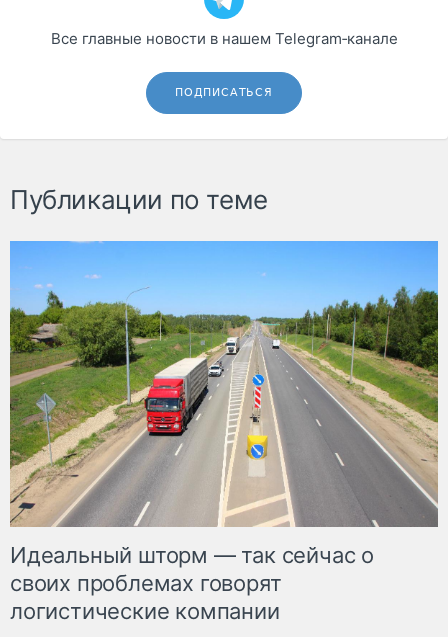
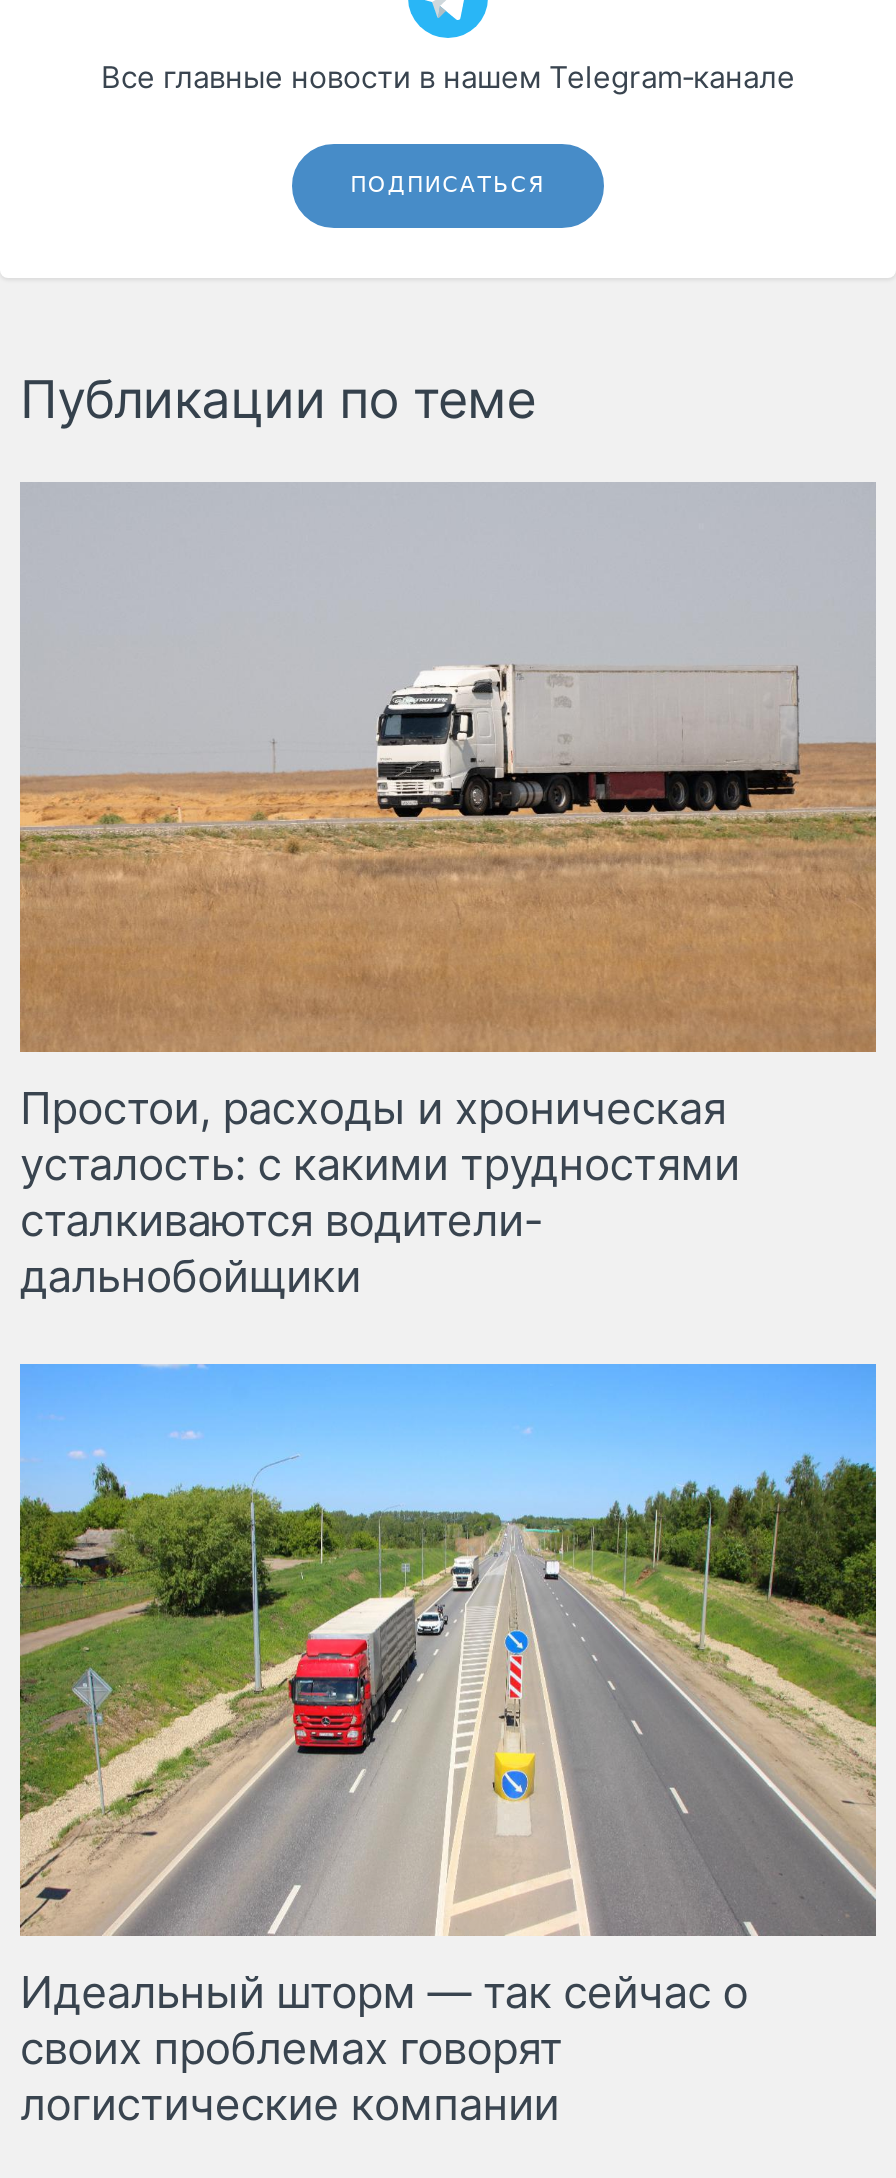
none -> [18,482,876,1303] [image] | Простои, расходы и хроническая | усталость: с какими трудностями | сталкиваются водители- | дальнобойщики

